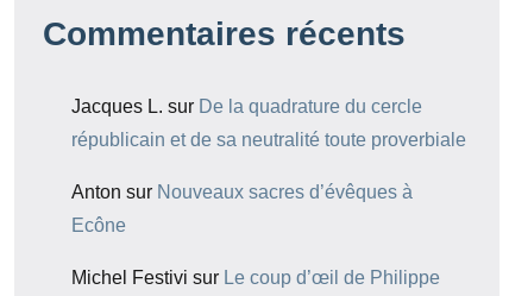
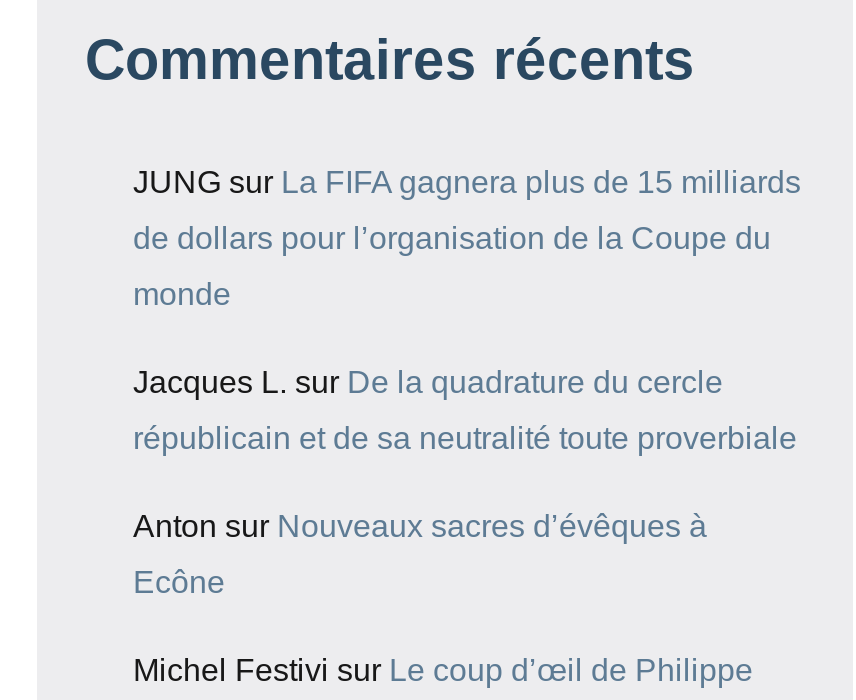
none -> [133,165,801,311] JUNG sur La FIFA gagnera plus de 15 milliards | de dollars pour l’organisation de la Coupe du | monde

